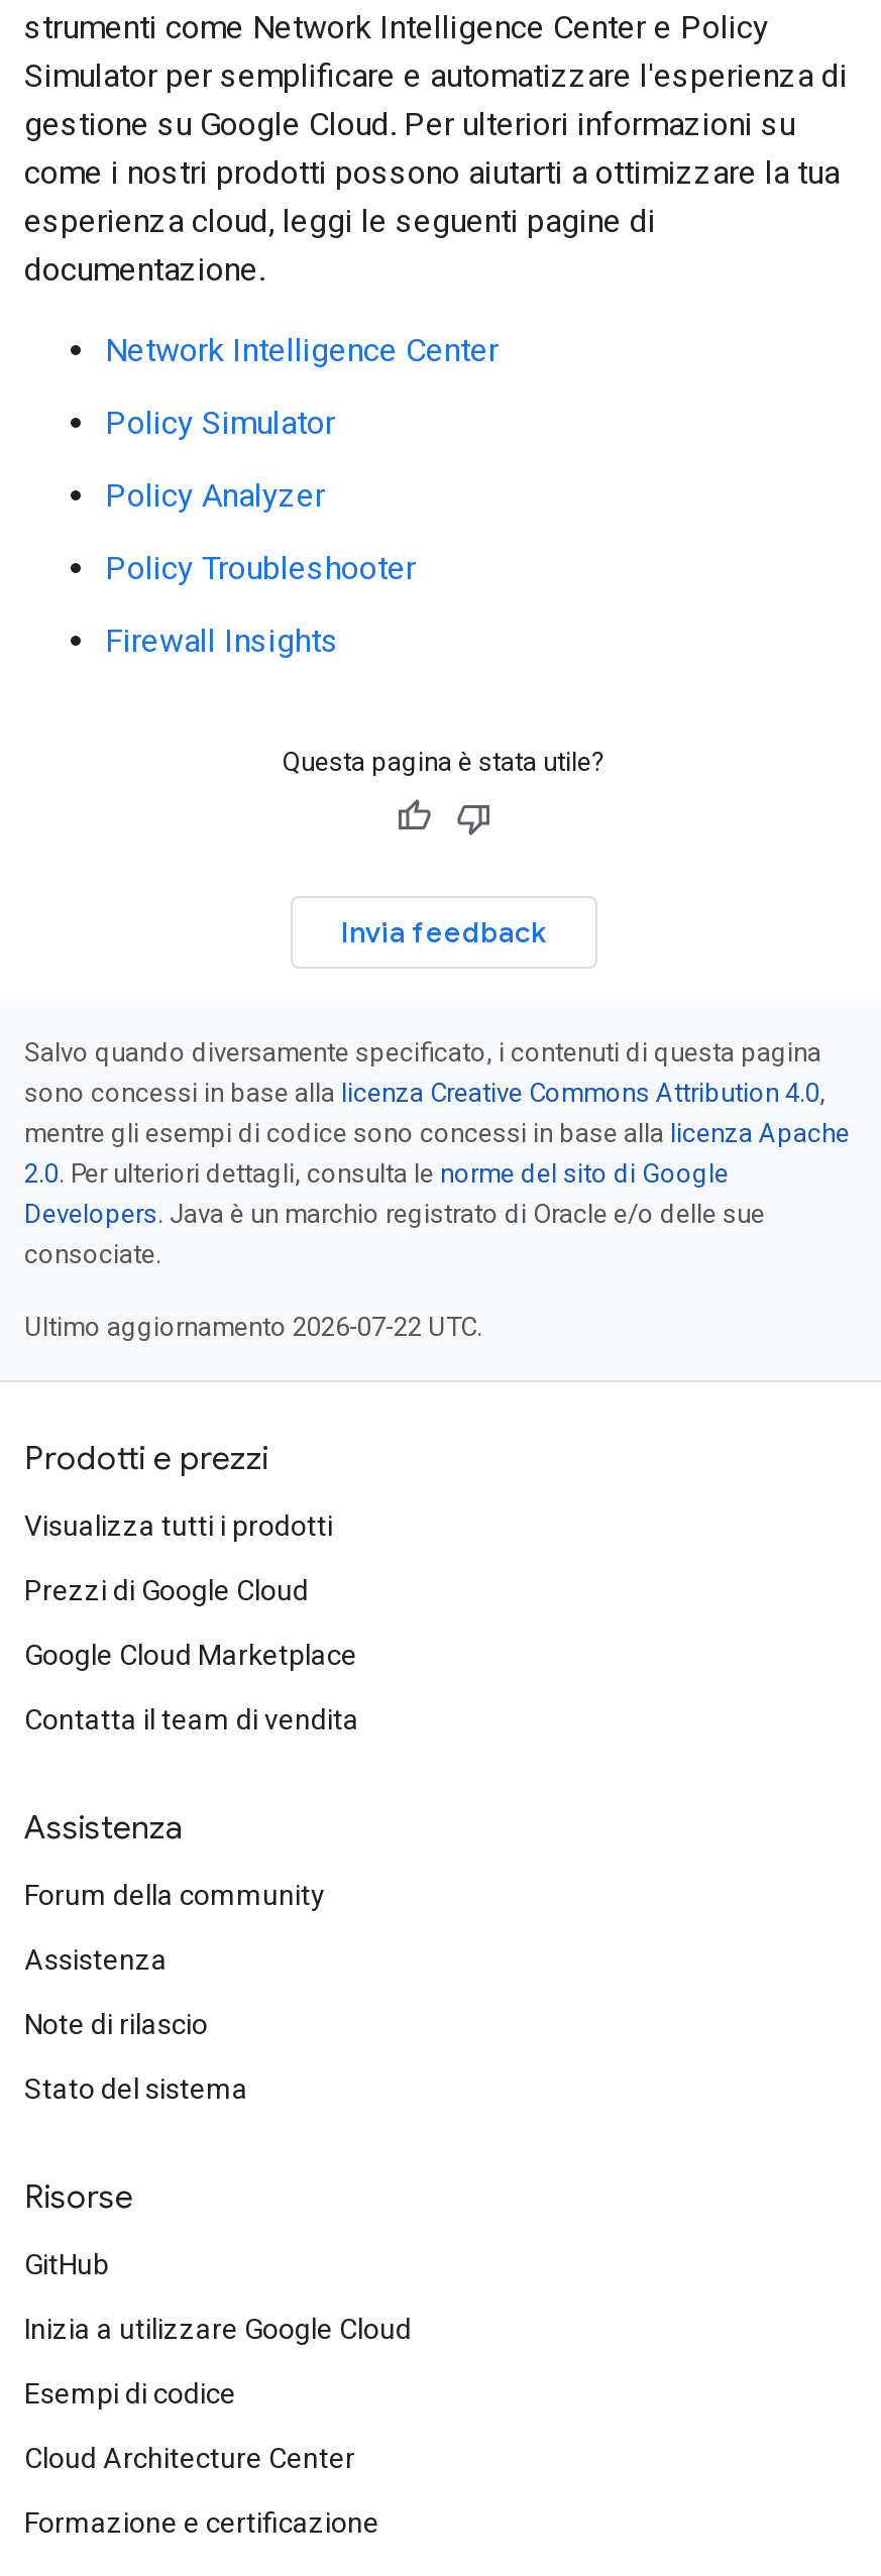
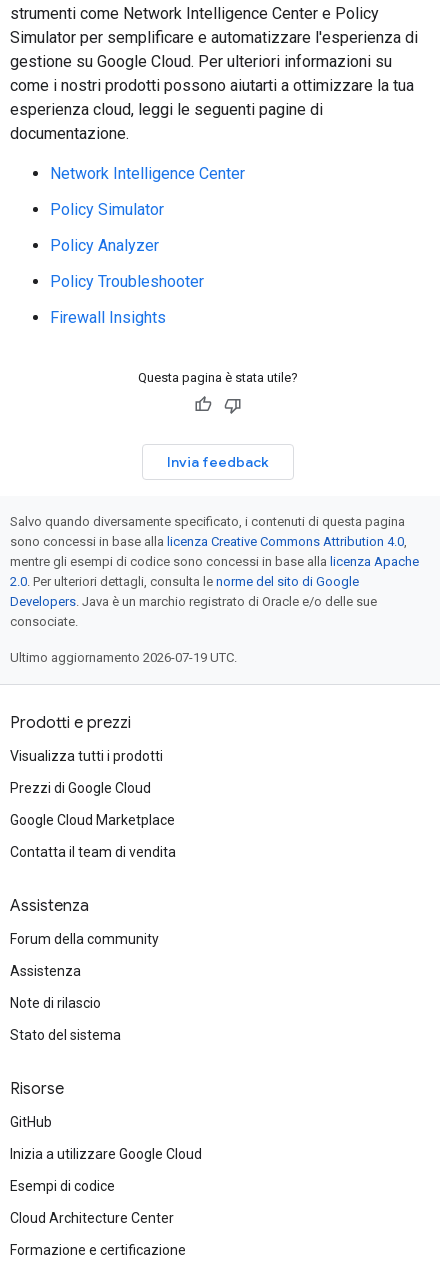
[24,1312,482,1342] Ultimo aggiornamento 2026-07-22 UTC. -> [10,650,237,665] Ultimo aggiornamento 2026-07-19 UTC.

